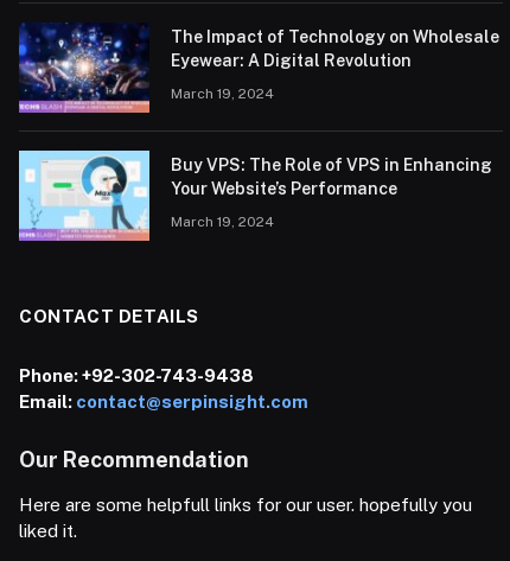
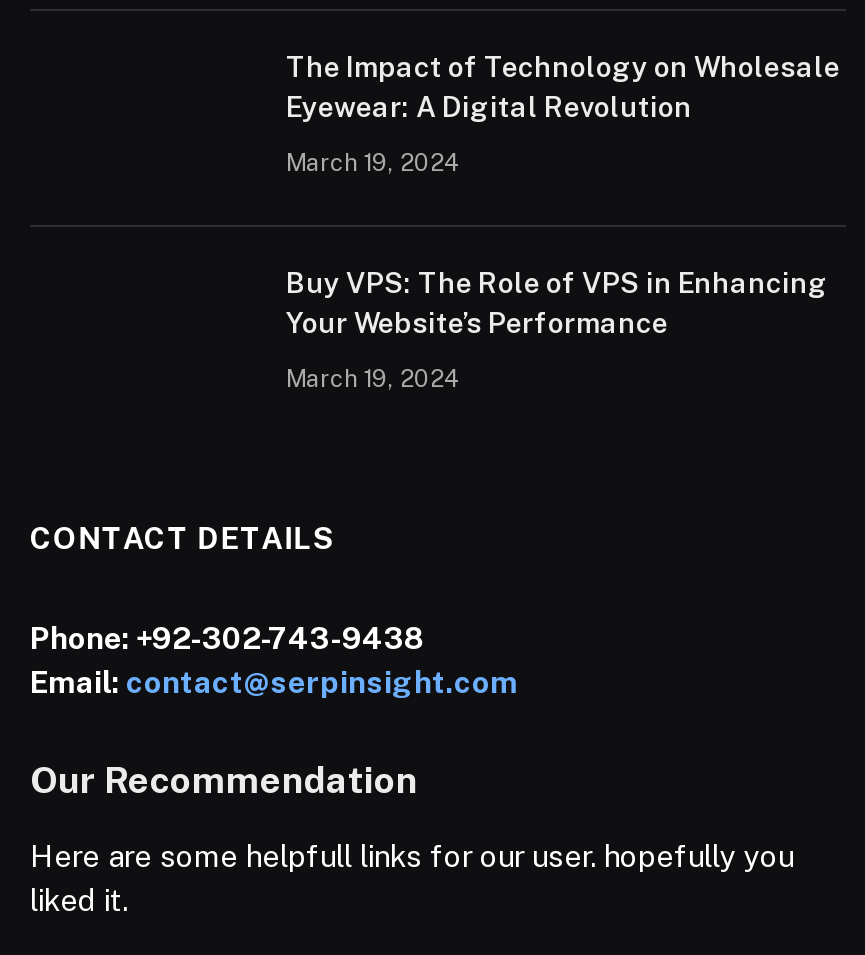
[18,23,151,114] [image] -> none
[18,149,151,242] [image] -> none

